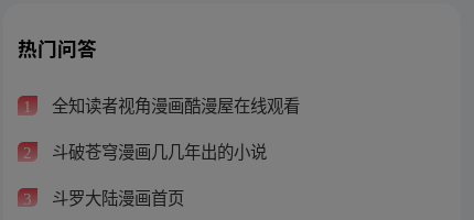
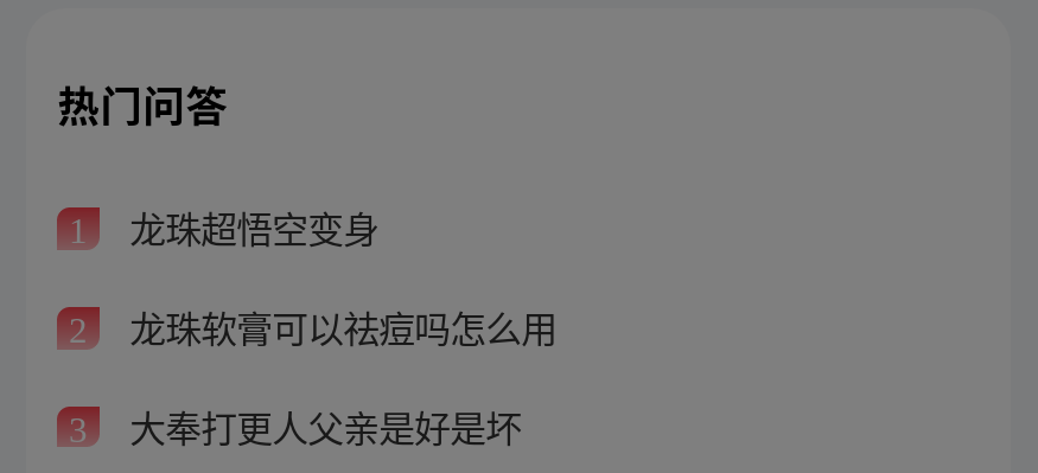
[47,93,299,117] 全知读者视角漫画酷漫屋在线观看 -> [120,202,379,254] 龙珠超悟空变身
[47,139,266,163] 斗破苍穹漫画几几年出的小说 -> [120,300,557,352] 龙珠软膏可以祛痘吗怎么用
[47,184,184,209] 斗罗大陆漫画首页 -> [120,399,521,451] 大奉打更人父亲是好是坏

